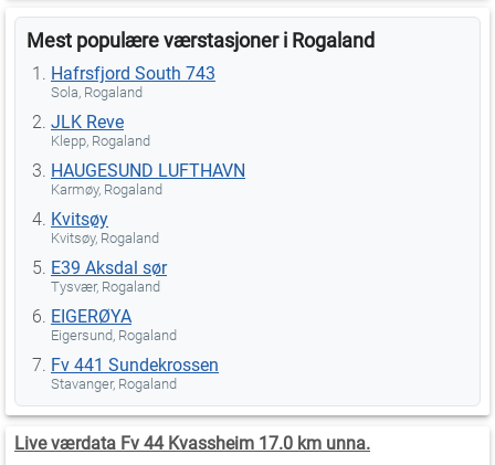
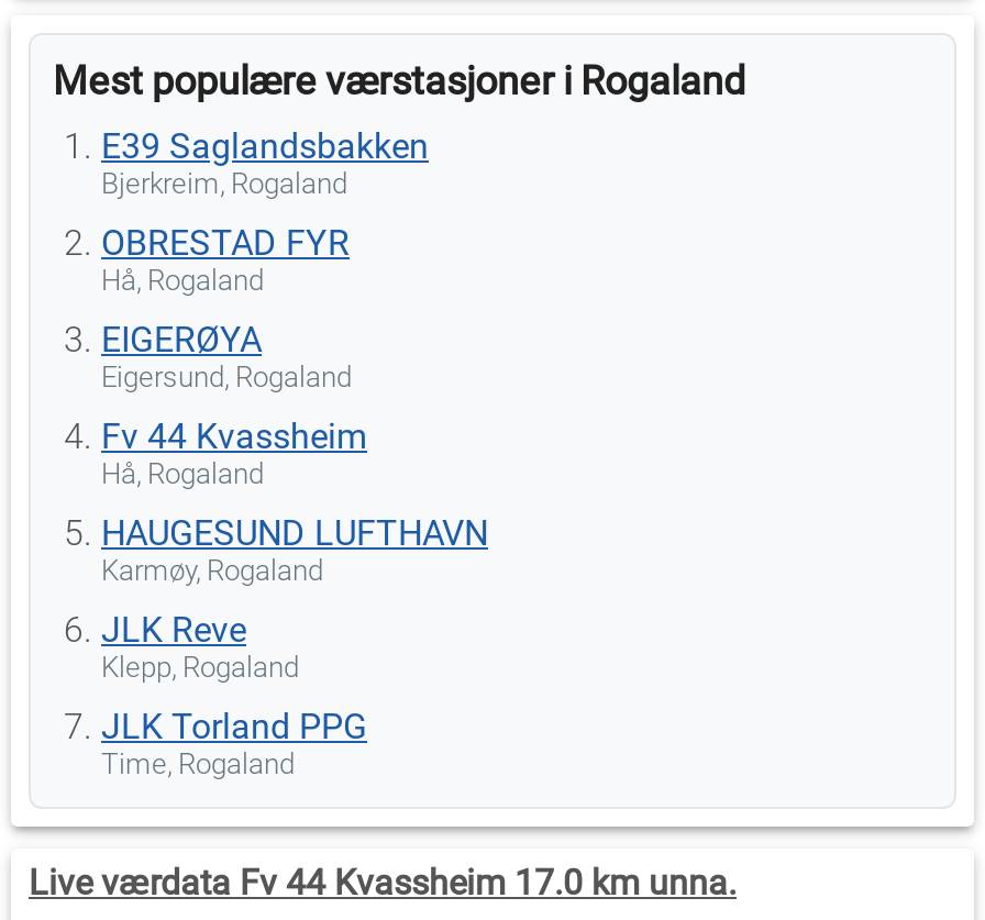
[51,63,215,100] Hafrsfjord South 743 | Sola, Rogaland -> [101,125,429,490] E39 Saglandsbakken | Bjerkreim, Rogaland | OBRESTAD FYR | Hå, Rogaland | Fv 44 Kvassheim | Hå, Rogaland
moved [51,111,150,149] -> [101,608,299,683]: JLK Reve | Klepp, Rogaland
moved [51,160,245,197] -> [101,512,488,586]: HAUGESUND LUFTHAVN | Karmøy, Rogaland
[51,208,219,392] Kvitsøy | Kvitsøy, Rogaland | E39 Aksdal sør | Tysvær, Rogaland | Fv 441 Sundekrossen | Stavanger, Rogaland -> [101,705,367,780] JLK Torland PPG | Time, Rogaland
moved [51,306,177,343] -> [101,318,352,393]: EIGERØYA | Eigersund, Rogaland

